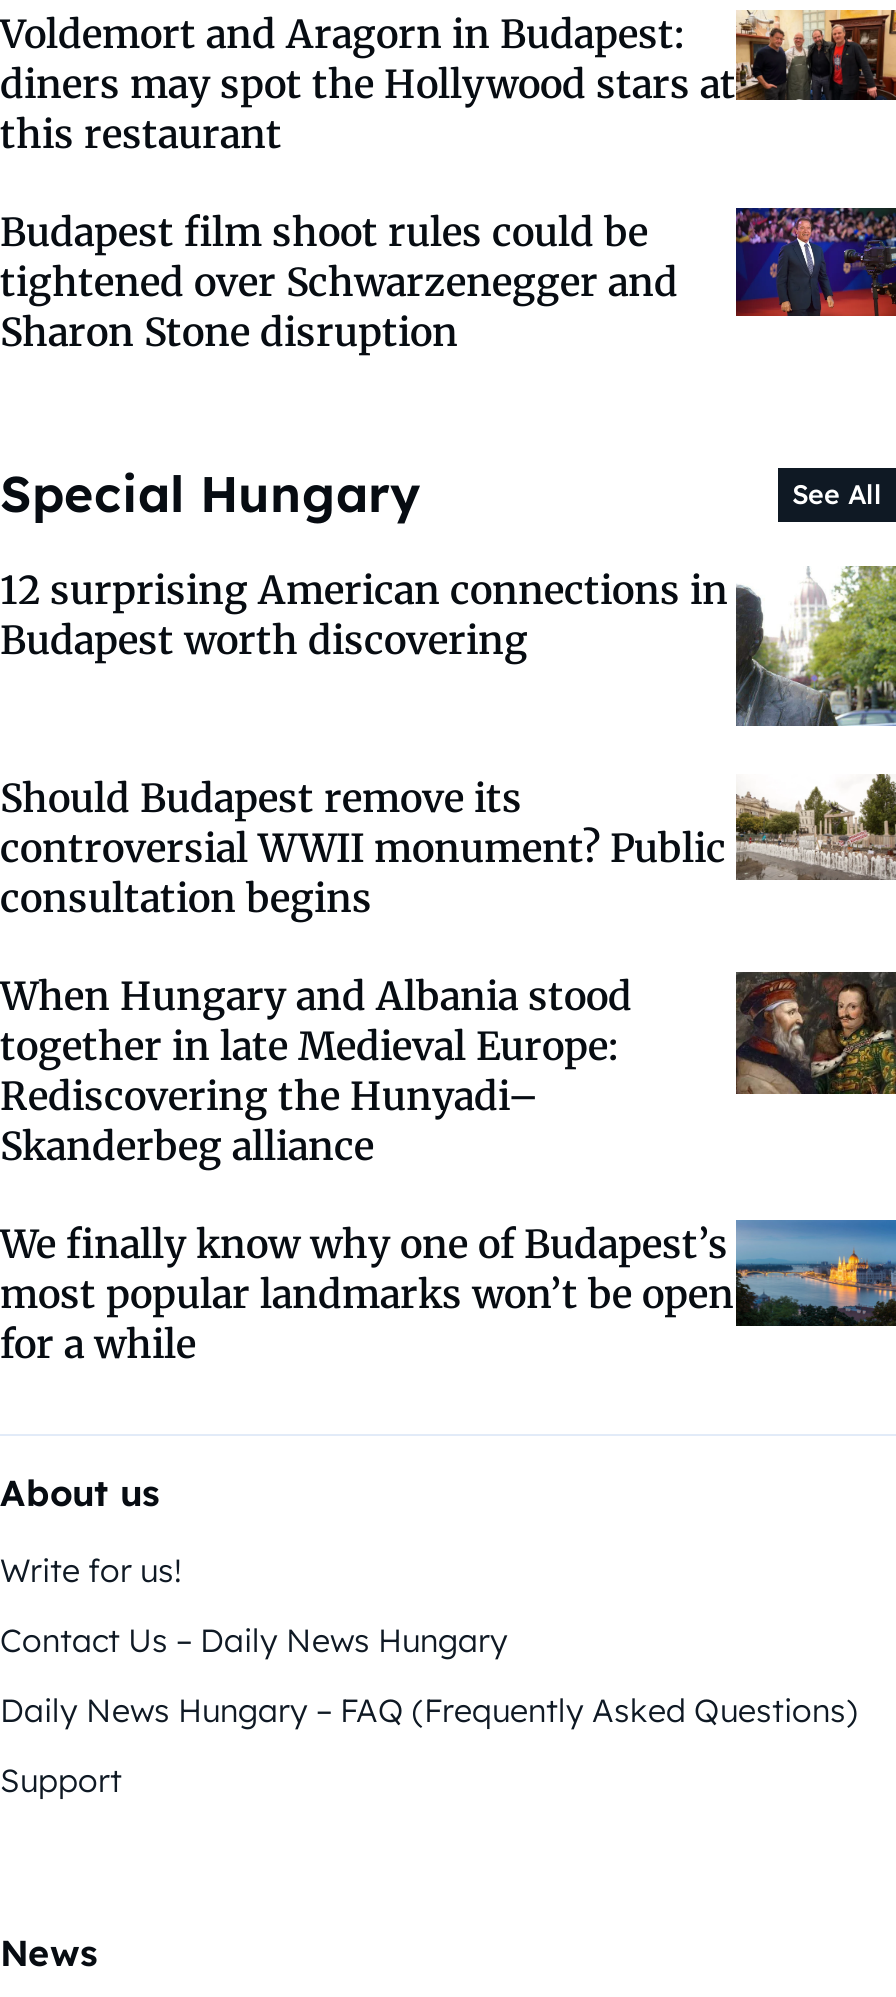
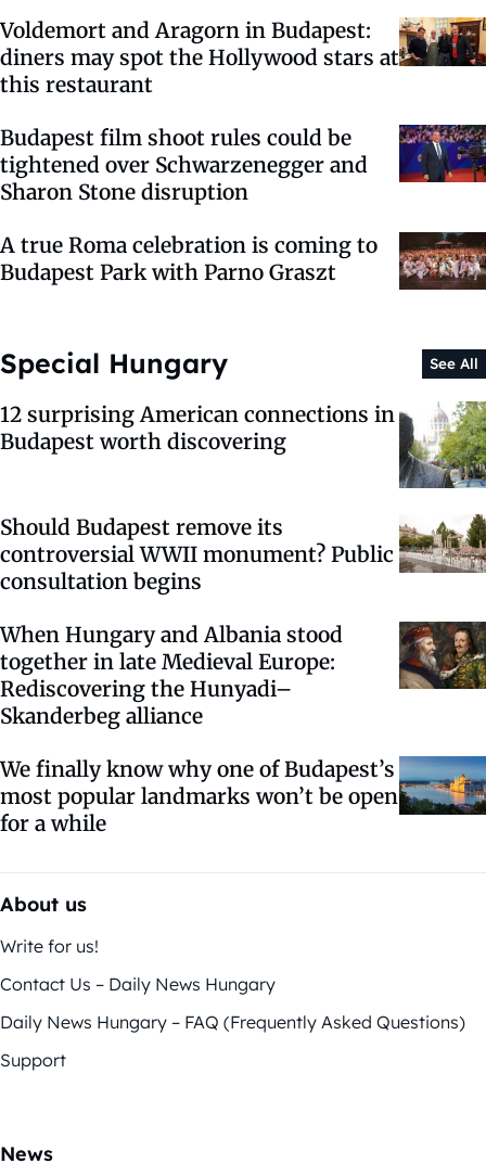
none -> [0,231,483,291] [image] | A true Roma celebration is coming to | Budapest Park with Parno Graszt

